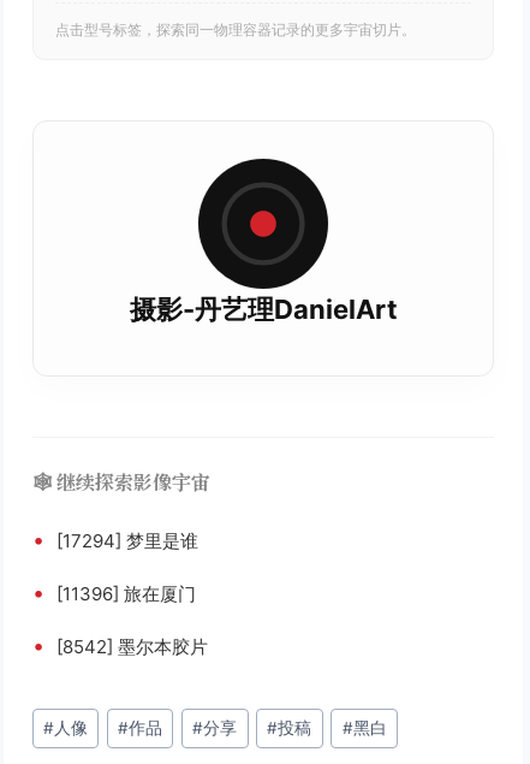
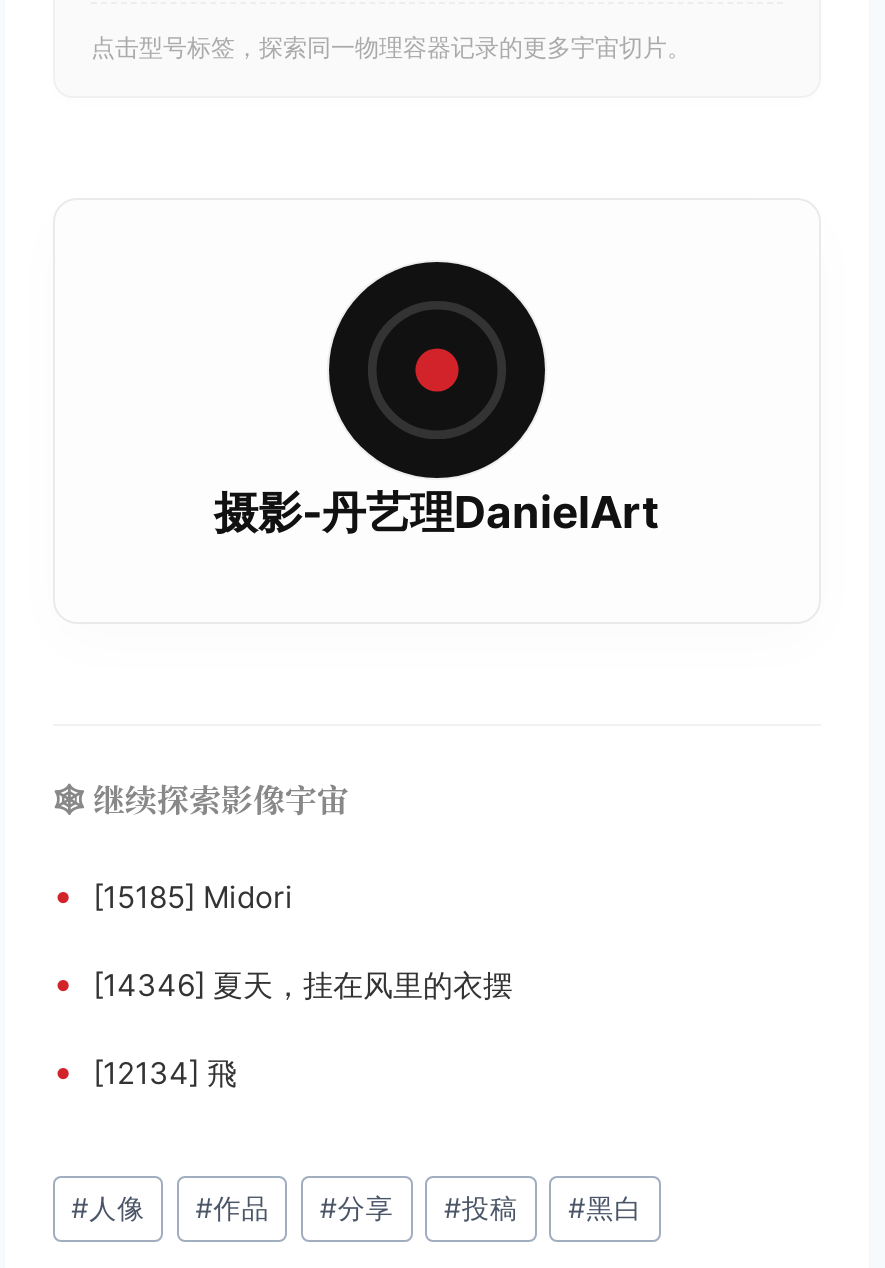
[32,527,198,552] • [17294] 梦里是谁 -> [53,873,293,915] • [15185] Midori
[32,580,196,605] • [11396] 旅在厦门 -> [53,961,513,1003] • [14346] 夏天，挂在风里的衣摆
[32,632,208,658] • [8542] 墨尔本胶片 -> [53,1049,237,1091] • [12134] 飛

